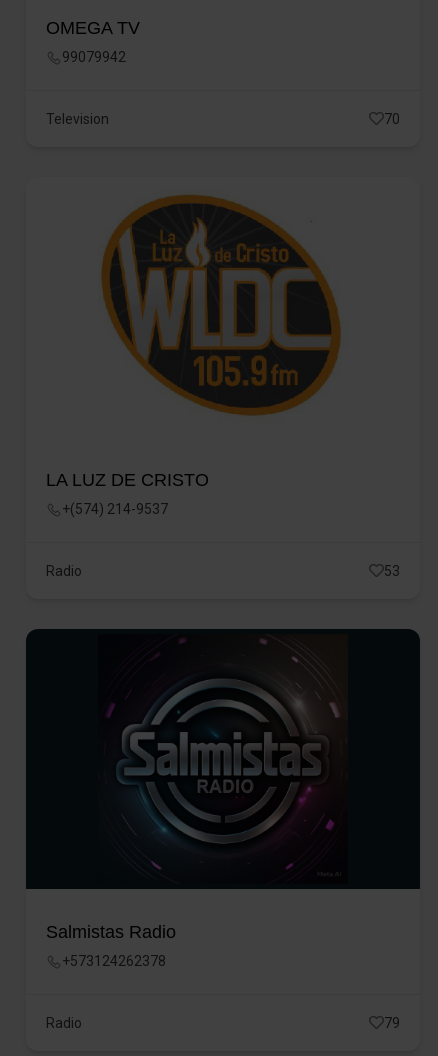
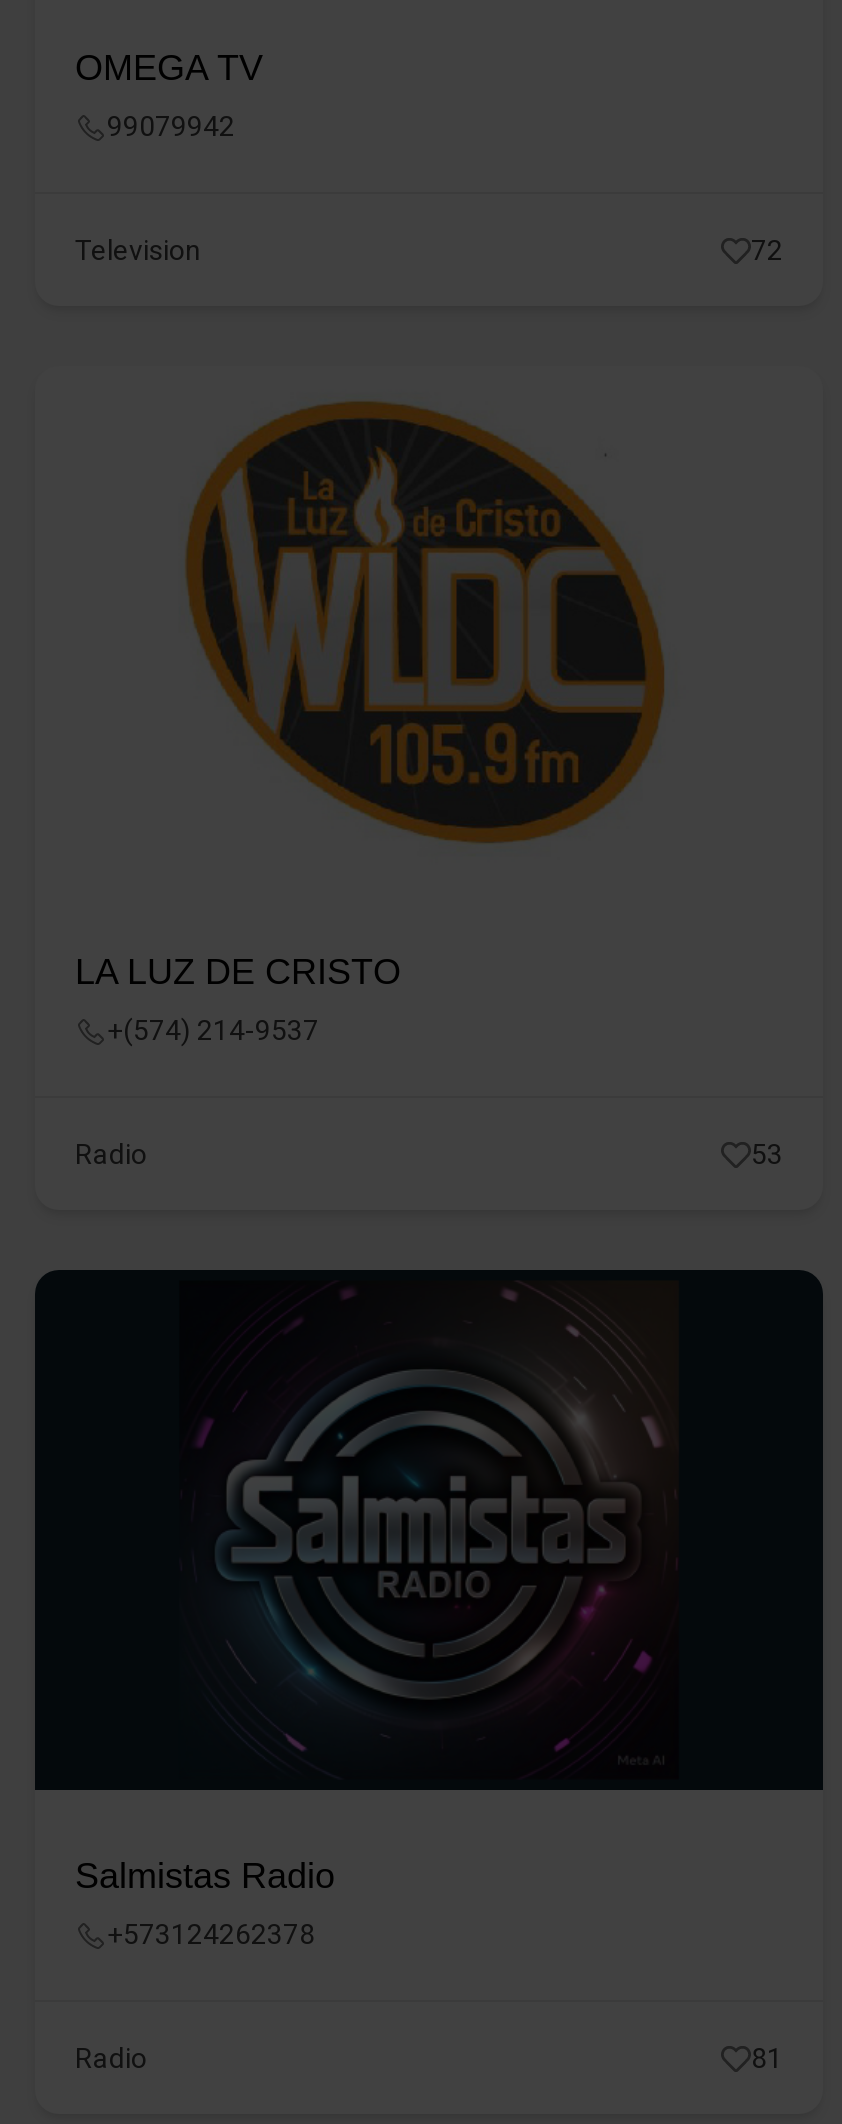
[384,111,400,127] 70 -> [751,235,783,267] 72
[384,1015,400,1031] 79 -> [751,2043,783,2075] 81

